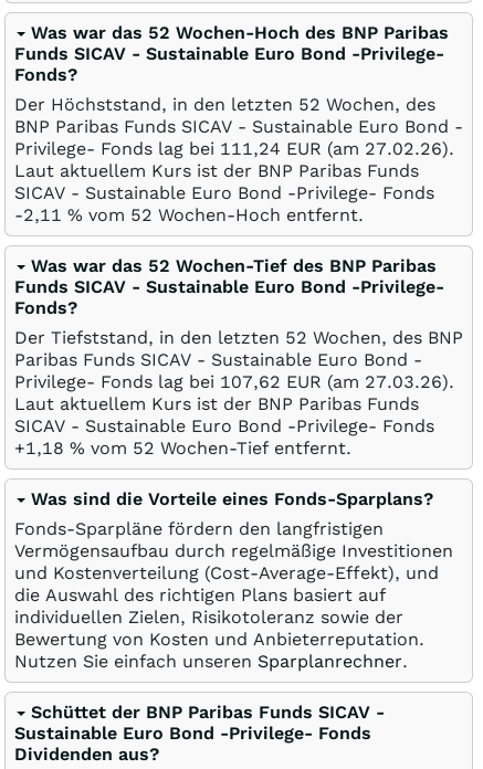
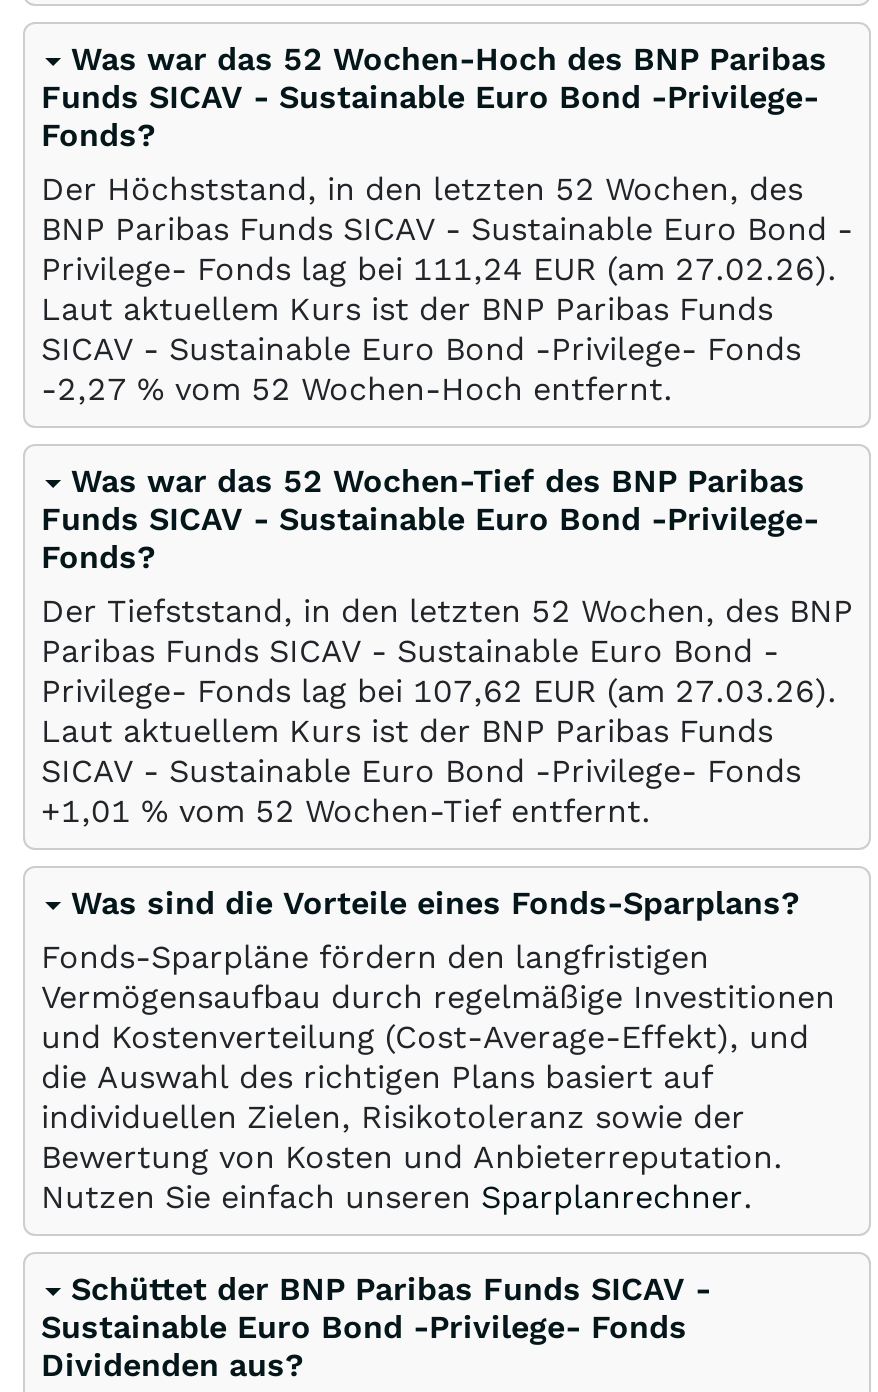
[14,204,364,225] -2,11% vom 52 Wochen-Hoch entfernt. -> [41,370,673,408] -2,27% vom 52 Wochen-Hoch entfernt.
[14,438,351,459] +1,18% vom 52 Wochen-Tief entfernt. -> [41,792,651,830] +1,01% vom 52 Wochen-Tief entfernt.

